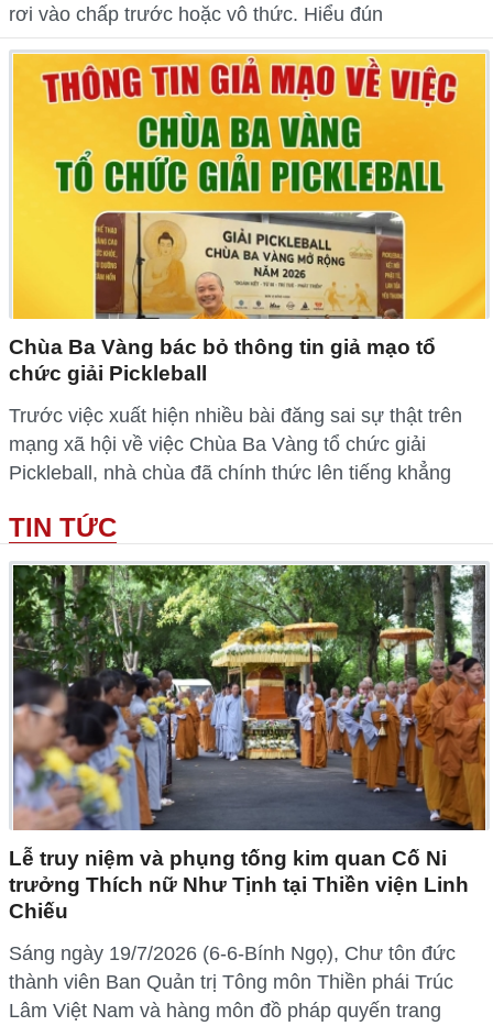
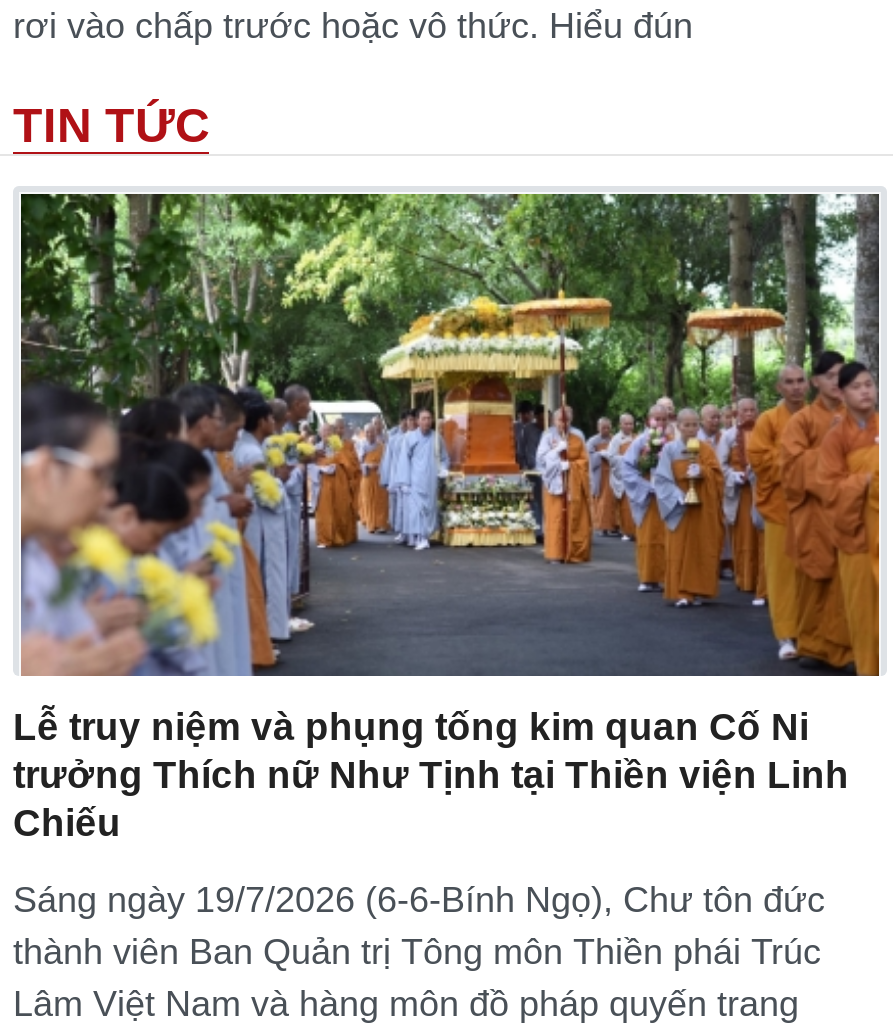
[9,51,489,484] [image] | Chùa Ba Vàng bác bỏ thông tin giả mạo tổ | chức giải Pickleball | Trước việc xuất hiện nhiều bài đăng sai sự thật trên | mạng xã hội về việc Chùa Ba Vàng tổ chức giải | Pickleball, nhà chùa đã chính thức lên tiếng khẳng -> none

